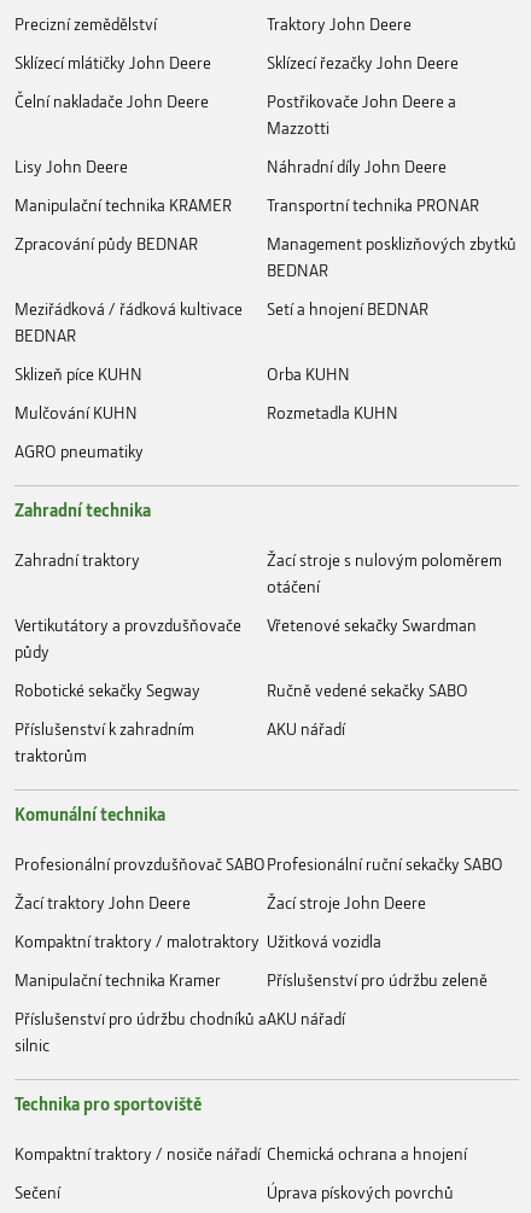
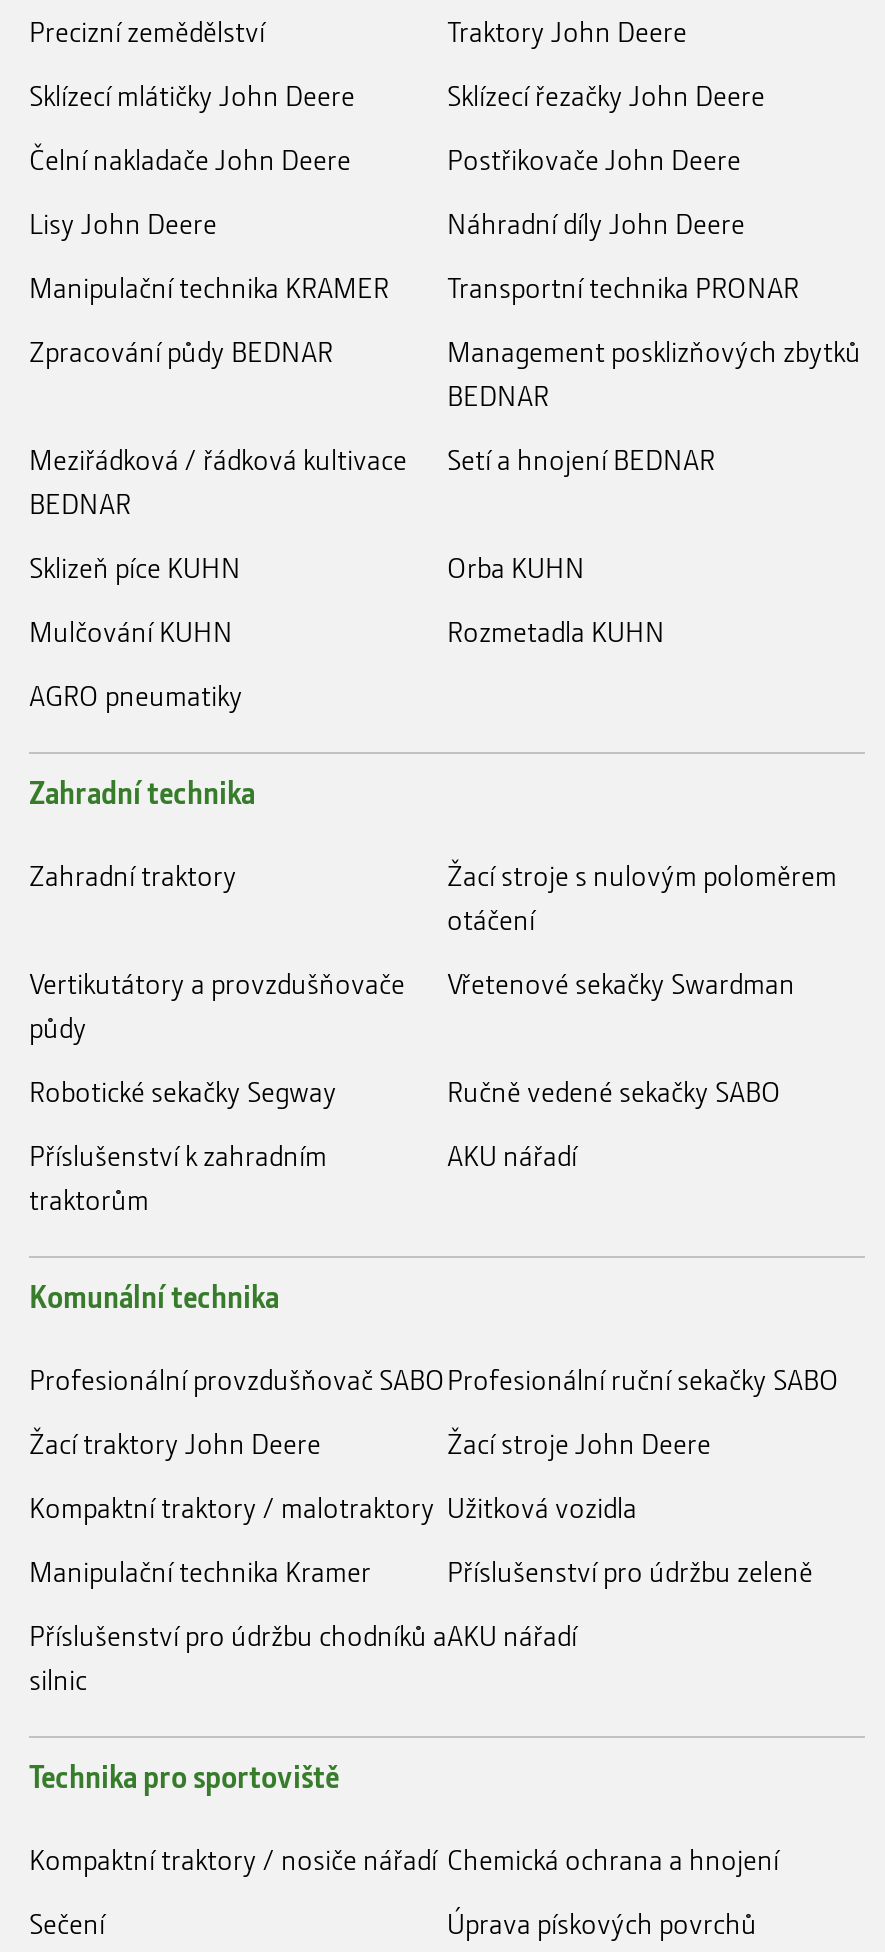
[267,89,456,138] Postřikovače John Deere a | Mazzotti -> [447,139,741,177] Postřikovače John Deere

